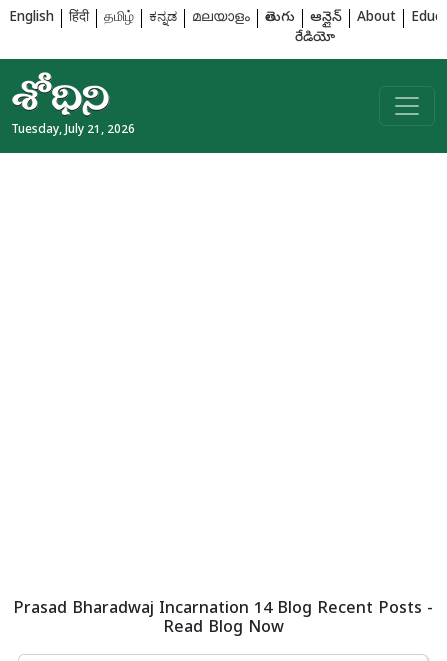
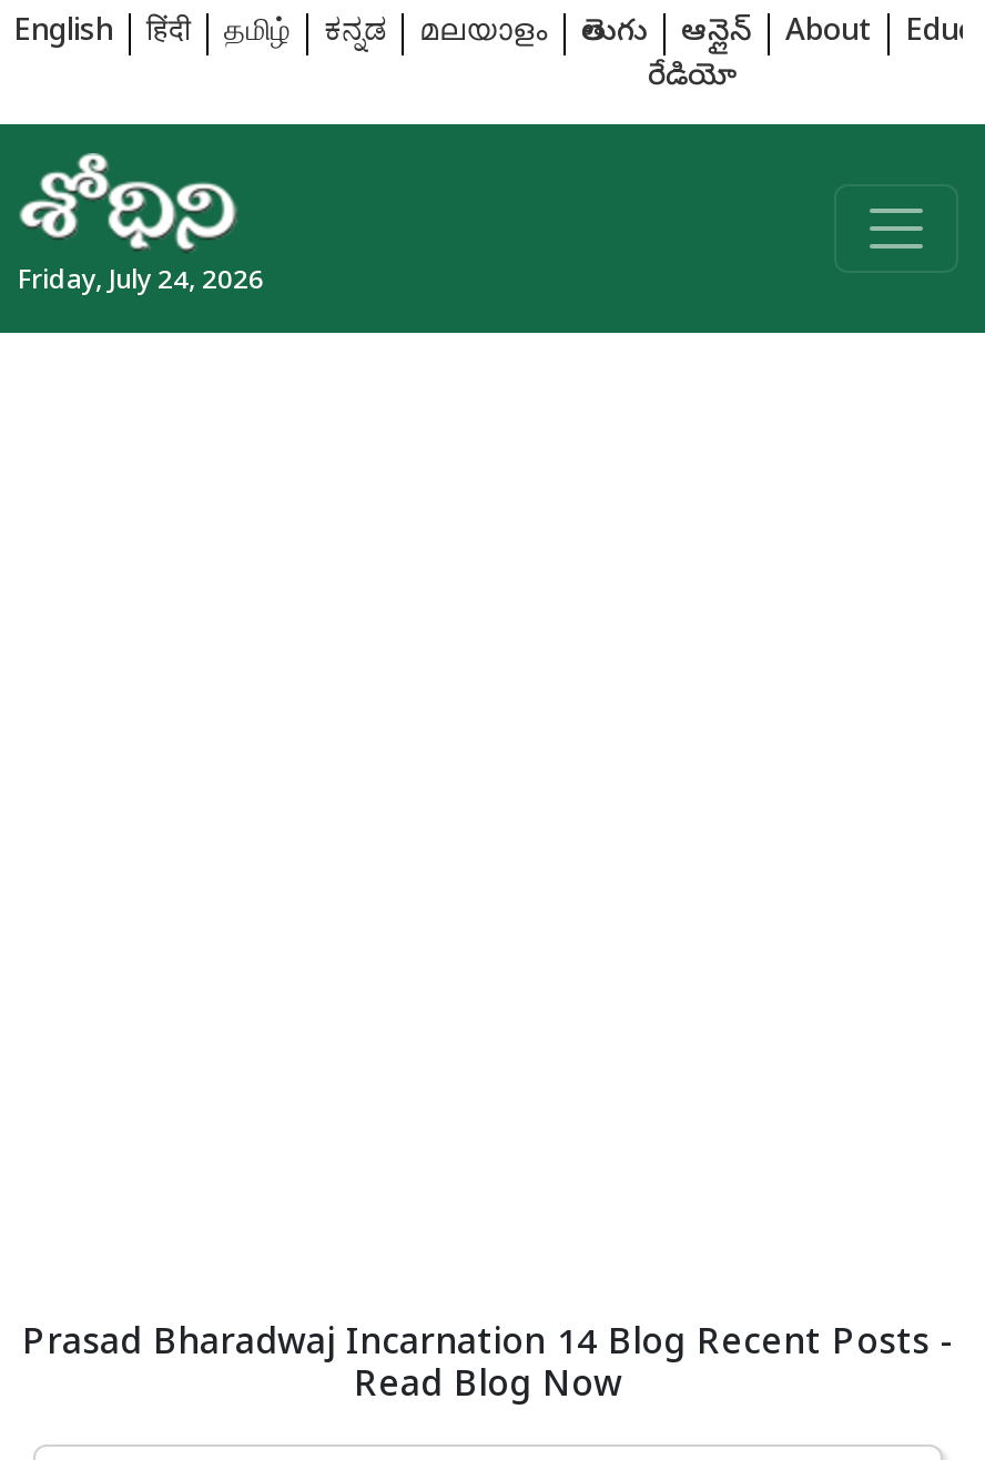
[11,123,135,139] Tuesday, July 21, 2026 -> [18,266,264,302] Friday, July 24, 2026

